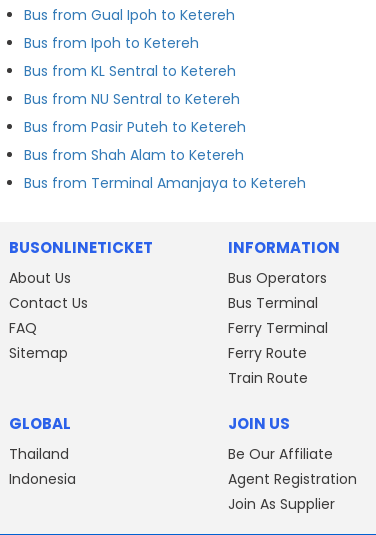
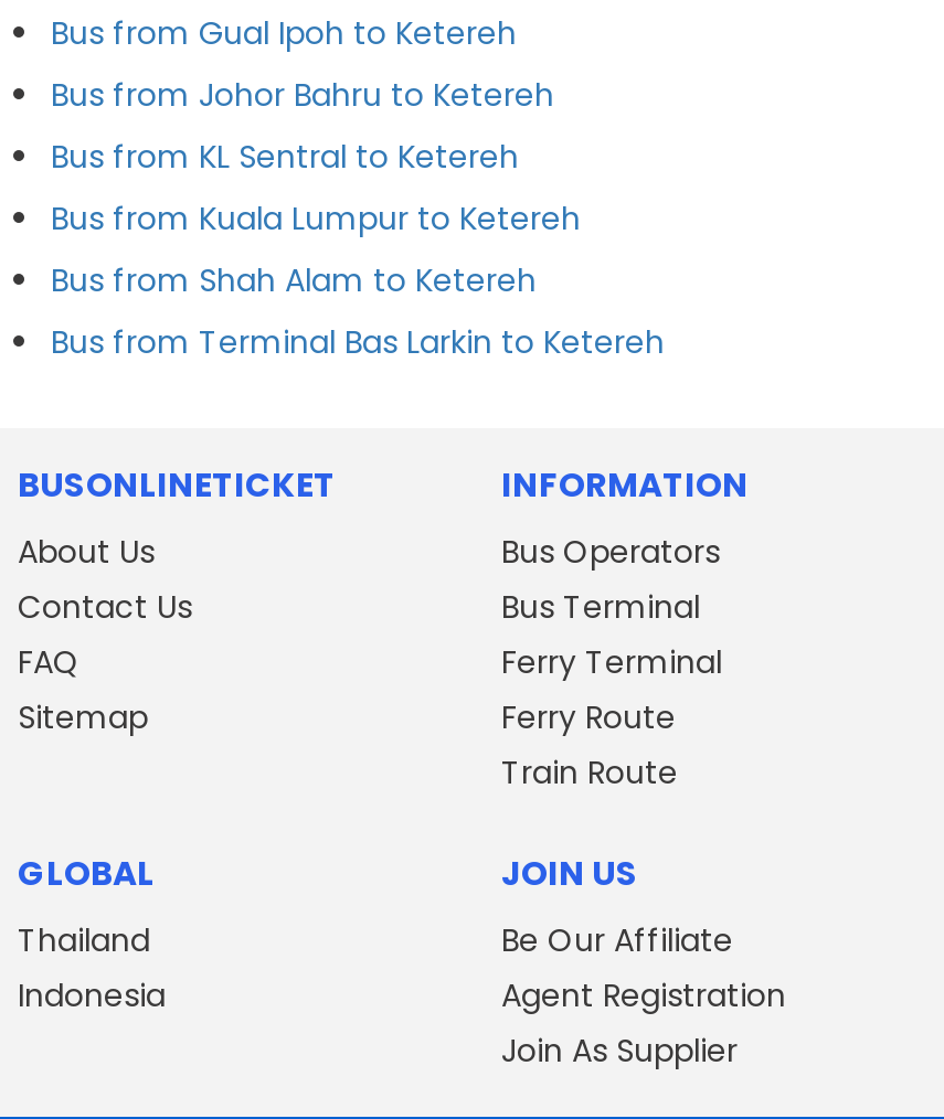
[24,33,199,53] Bus from Ipoh to Ketereh -> [51,72,554,116] Bus from Johor Bahru to Ketereh
[24,89,246,137] Bus from NU Sentral to Ketereh | Bus from Pasir Puteh to Ketereh -> [51,196,581,240] Bus from Kuala Lumpur to Ketereh
[24,173,306,193] Bus from Terminal Amanjaya to Ketereh -> [51,319,665,363] Bus from Terminal Bas Larkin to Ketereh

